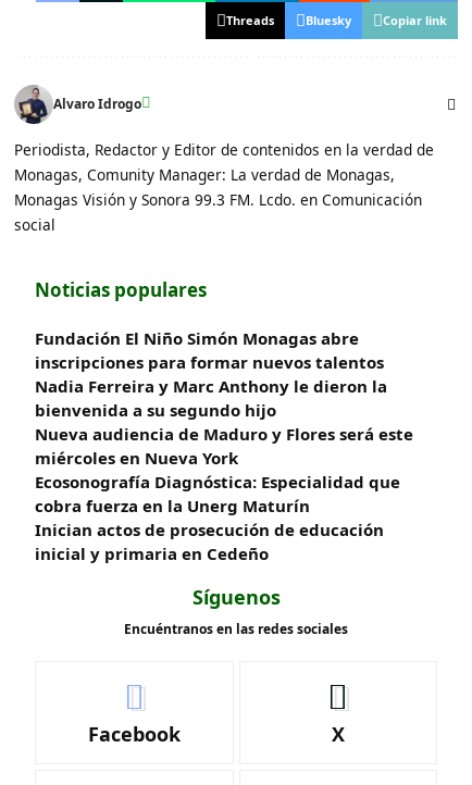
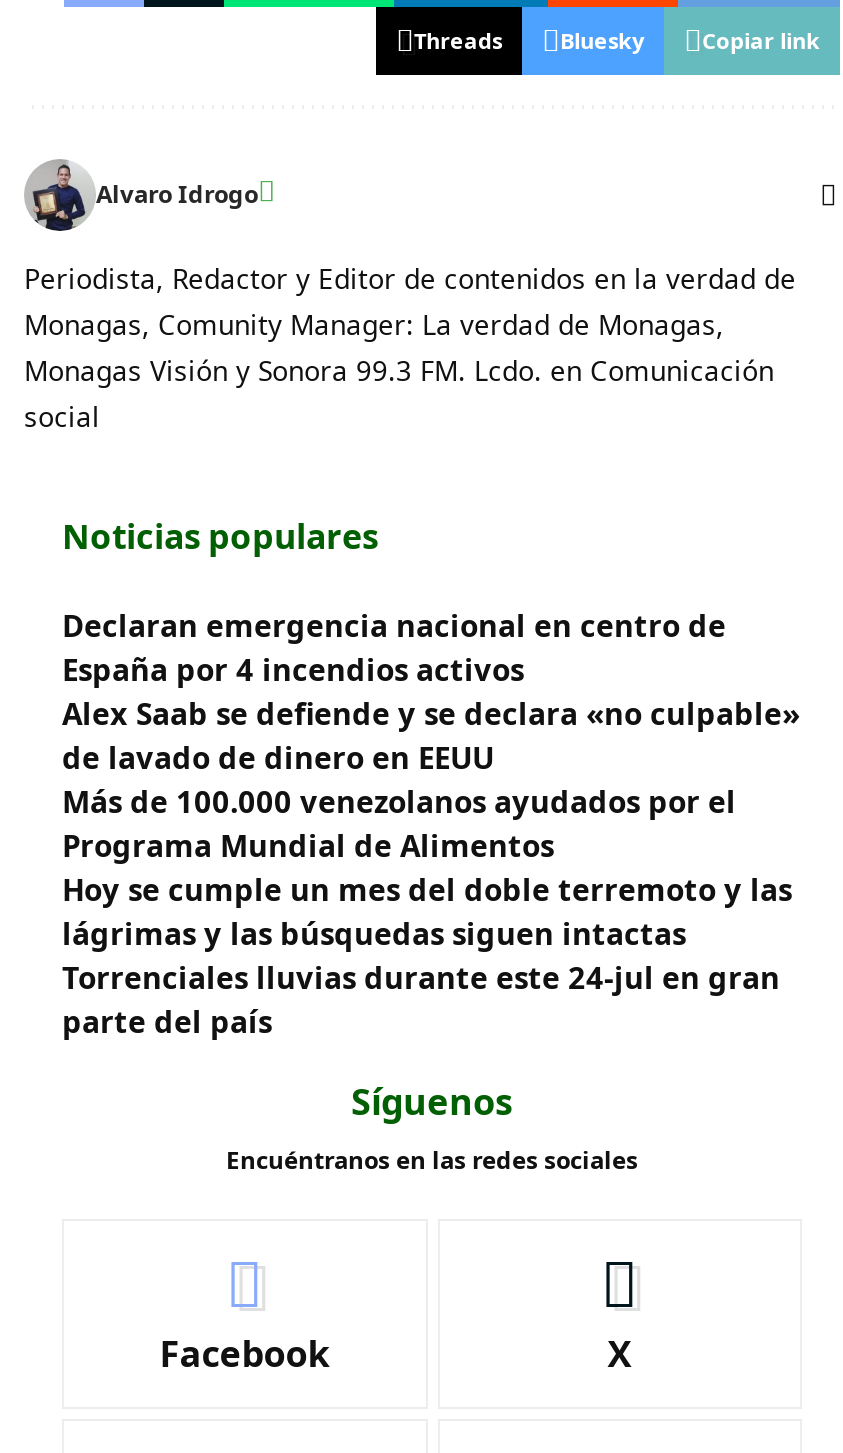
[35,327,413,565] Fundación El Niño Simón Monagas abre | inscripciones para formar nuevos talentos | Nadia Ferreira y Marc Anthony le dieron la | bienvenida a su segundo hijo | Nueva audiencia de Maduro y Flores será este | miércoles en Nueva York | Ecosonografía Diagnóstica: Especialidad que | cobra fuerza en la Unerg Maturín | Inician actos de prosecución de educación | inicial y primaria en Cedeño -> [62,605,800,1041] Declaran emergencia nacional en centro de | España por 4 incendios activos | Alex Saab se defiende y se declara «no culpable» | de lavado de dinero en EEUU | Más de 100.000 venezolanos ayudados por el | Programa Mundial de Alimentos | Hoy se cumple un mes del doble terremoto y las | lágrimas y las búsquedas siguen intactas | Torrenciales lluvias durante este 24-jul en gran | parte del país

